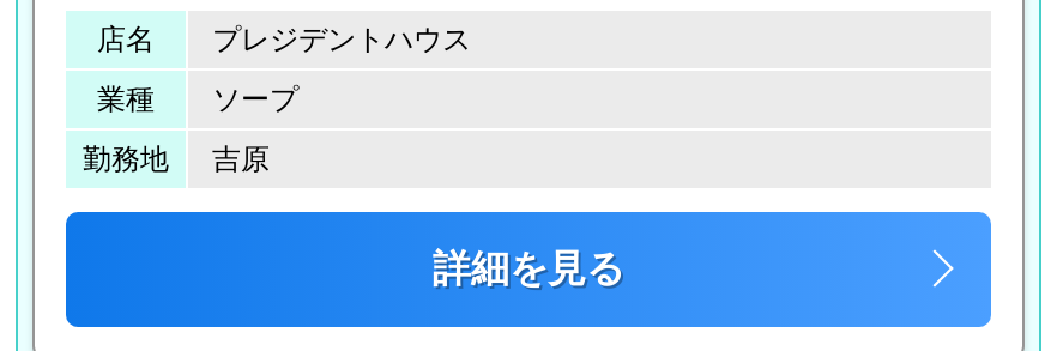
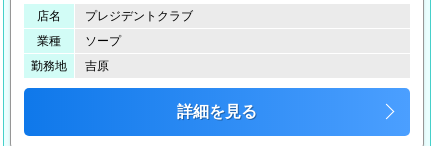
[212,22,471,55] プレジデントハウス -> [85,8,193,22] プレジデントクラブ

